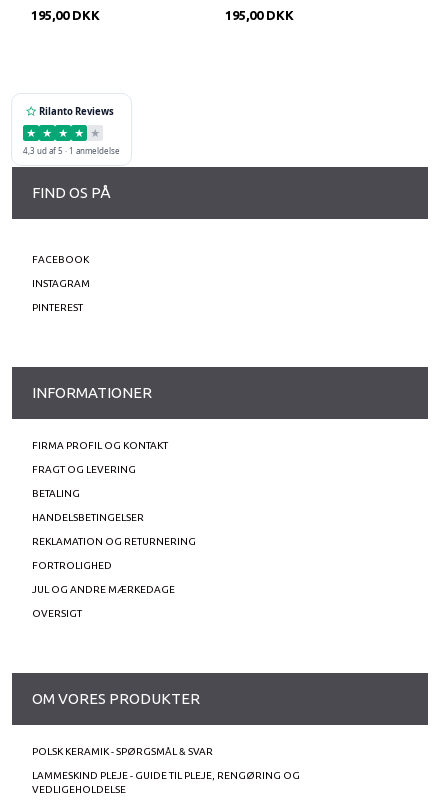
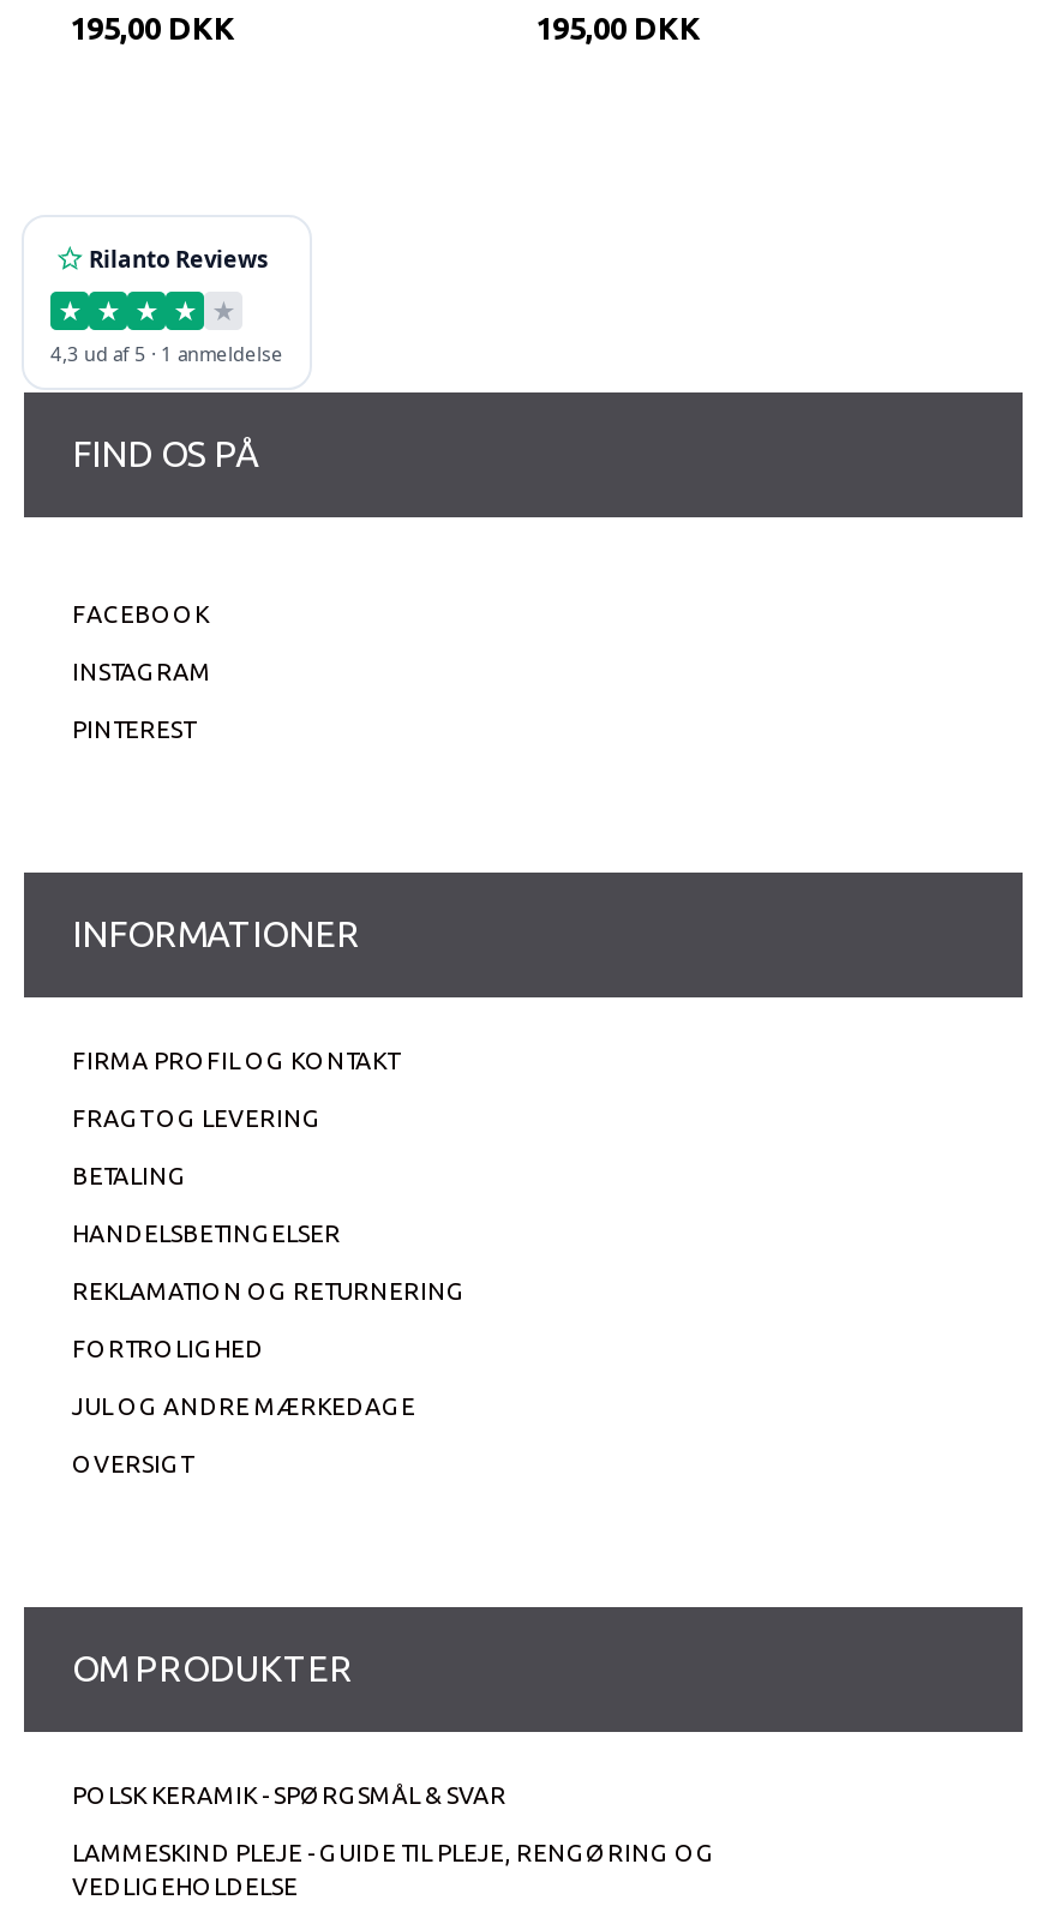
[32,690,200,707] OM VORES PRODUKTER -> [72,1648,353,1689] OM PRODUKTER

